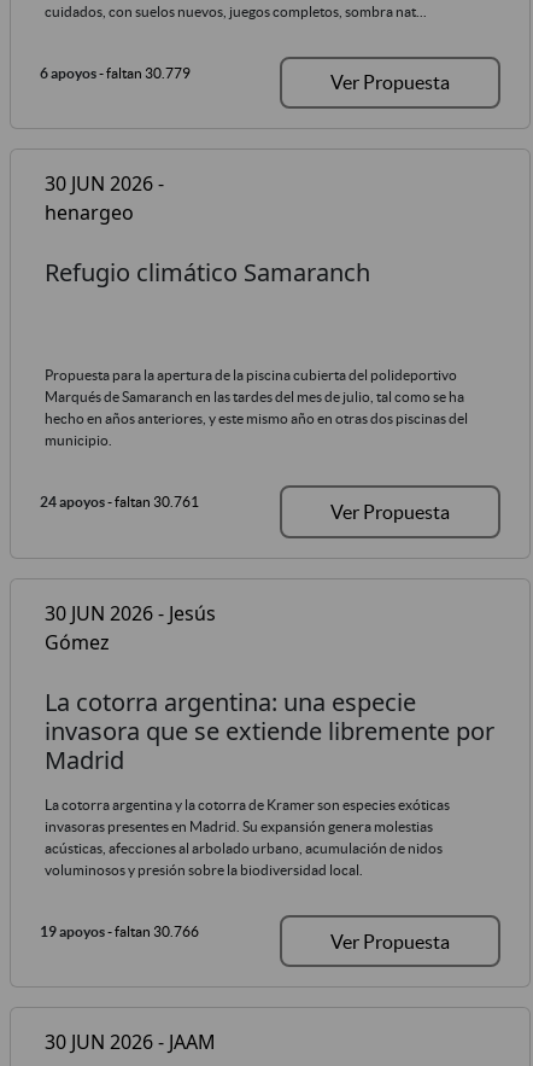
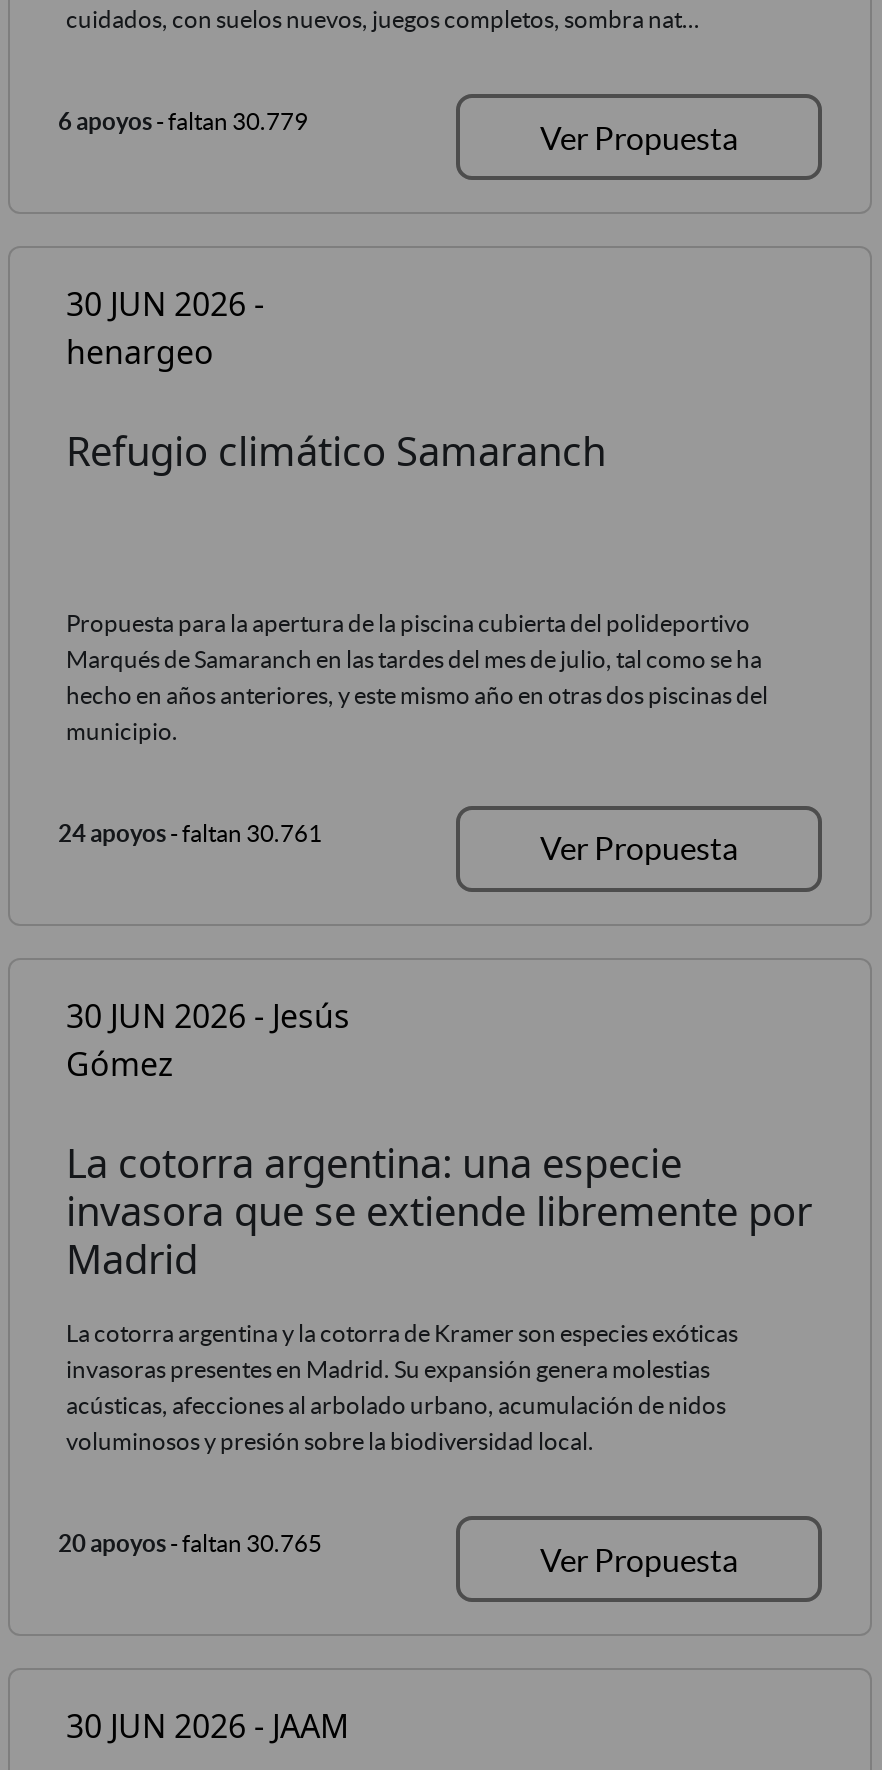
[40,923,199,939] 19 apoyos - faltan 30.766 -> [58,1530,322,1556] 20 apoyos - faltan 30.765

